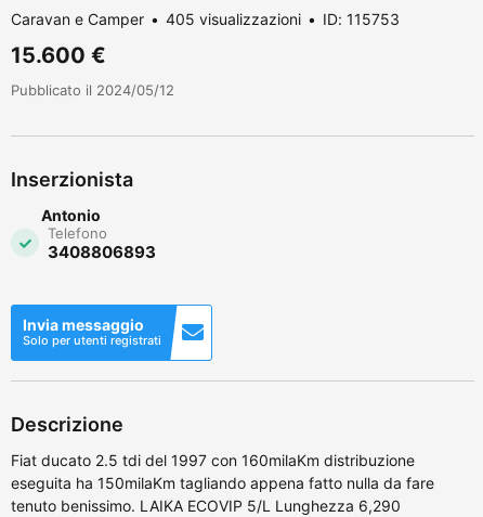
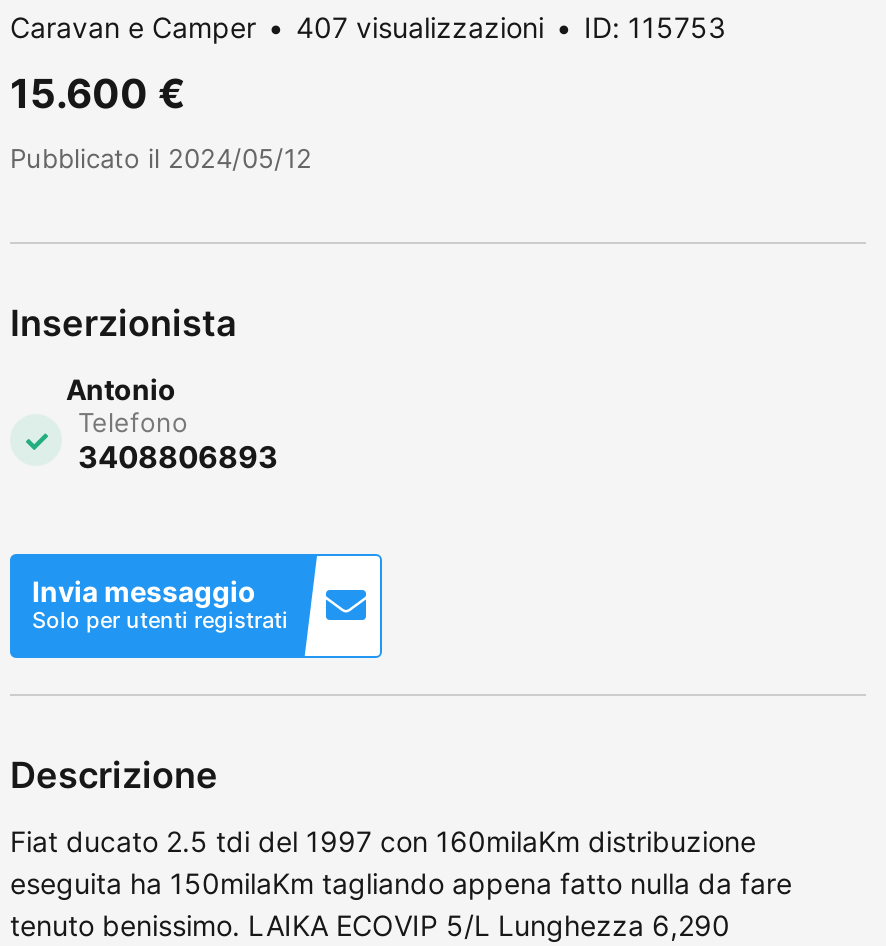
[166,9,301,28] 405 visualizzazioni -> [296,9,544,43] 407 visualizzazioni

